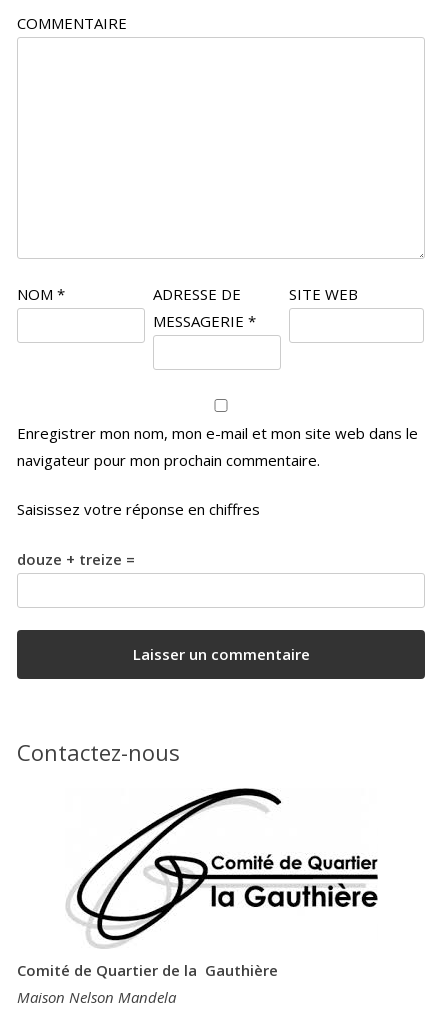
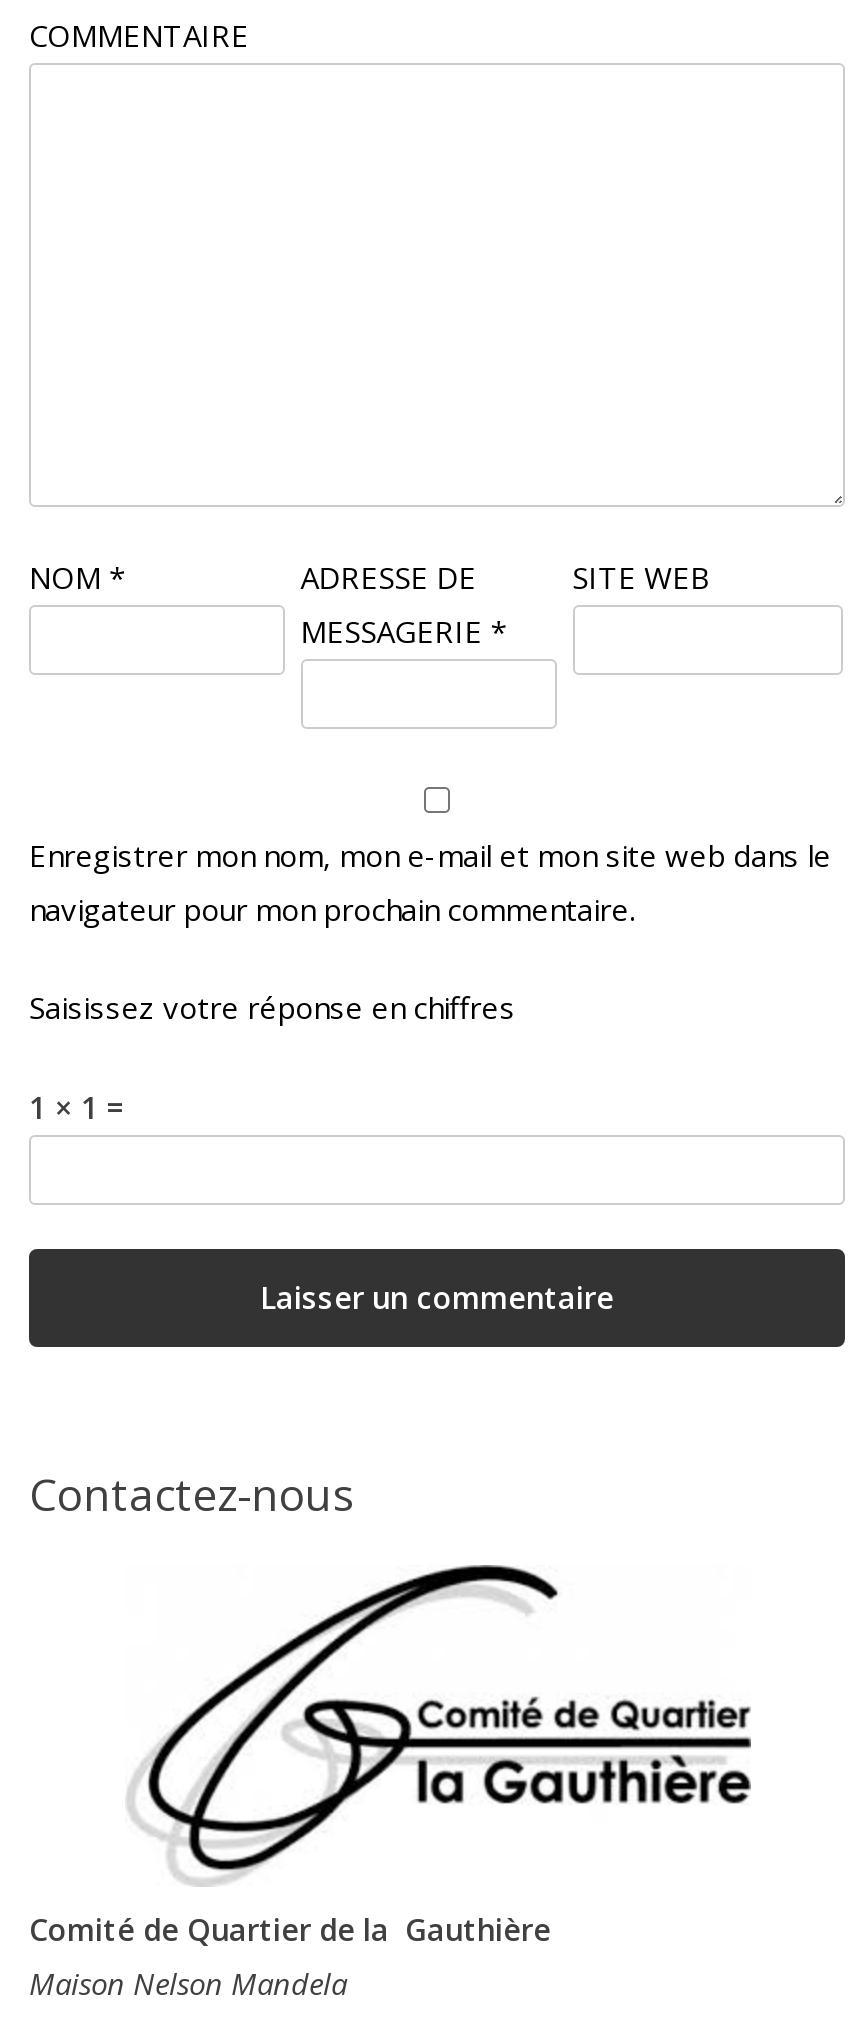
[17,548,135,568] douze + treize = -> [29,1086,125,1126] 1 × 1 =

